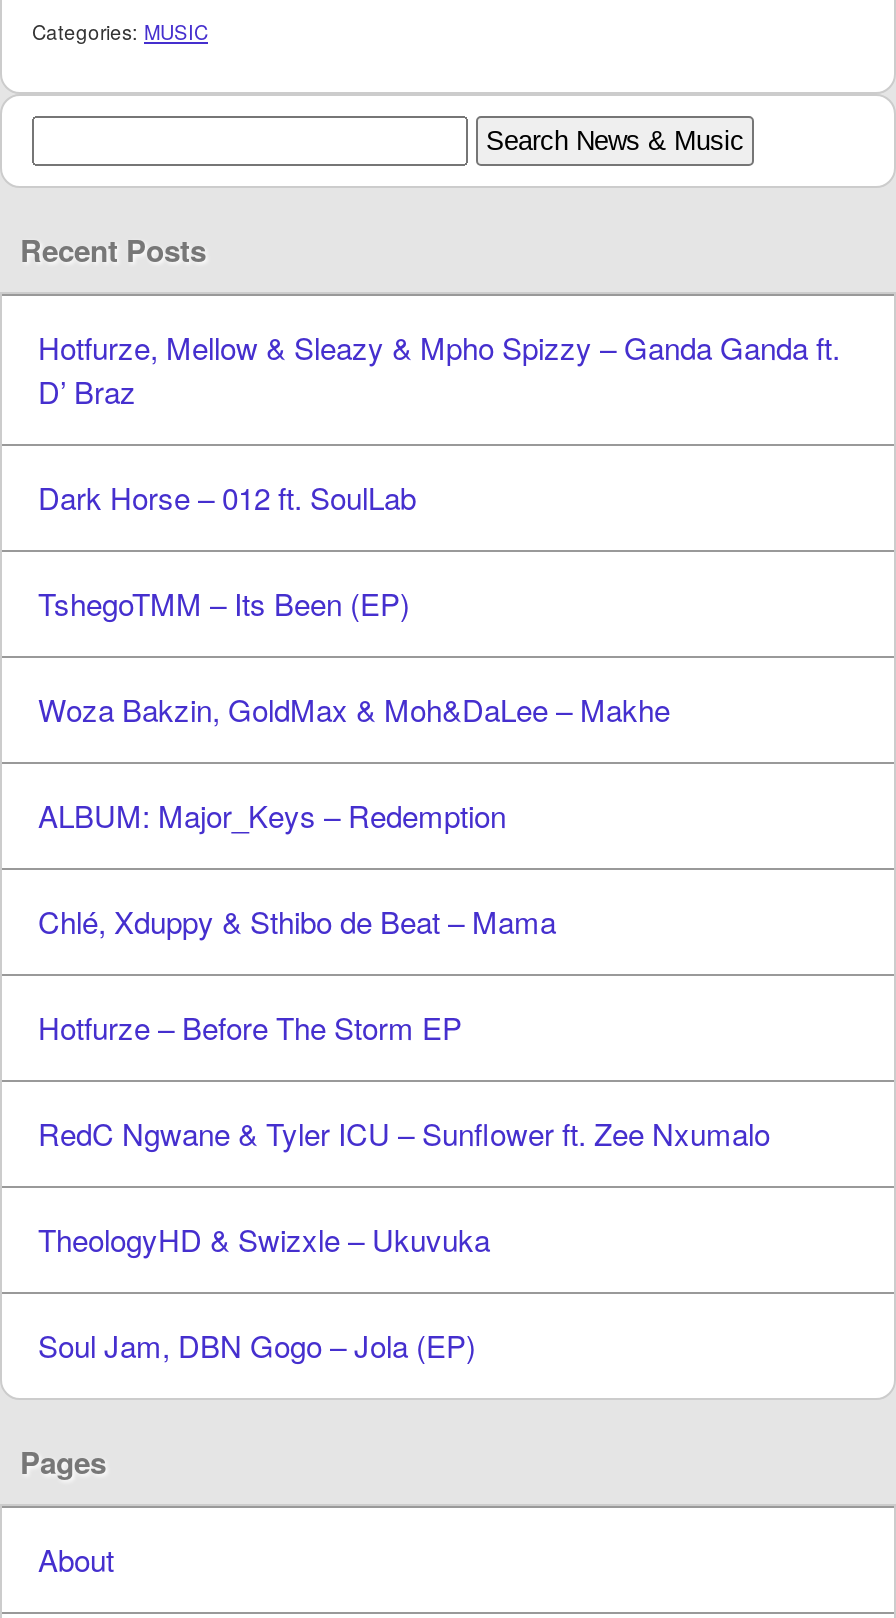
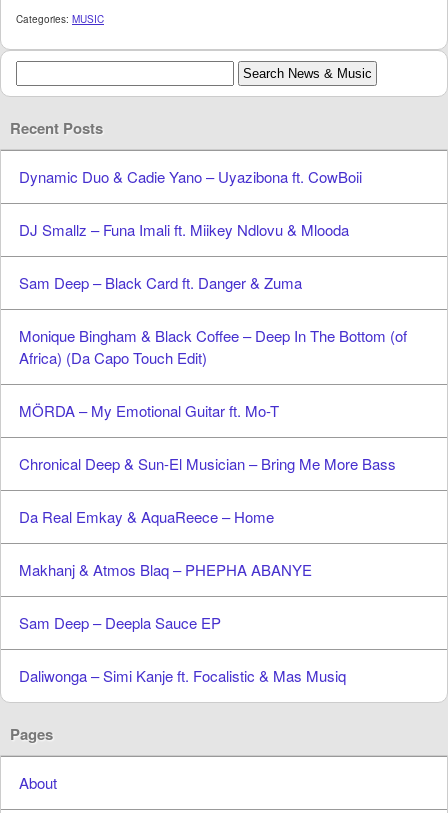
[38,326,840,412] Hotfurze, Mellow & Sleazy & Mpho Spizzy – Ganda Ganda ft. | D’ Braz -> [19,166,362,187] Dynamic Duo & Cadie Yano – Uyazibona ft. CowBoii
[38,476,416,518] Dark Horse – 012 ft. SoulLab -> [19,219,349,240] DJ Smallz – Funa Imali ft. Miikey Ndlovu & Mlooda
[38,582,410,624] TshegoTMM – Its Been (EP) -> [19,272,302,293] Sam Deep – Black Card ft. Danger & Zuma
[38,688,670,730] Woza Bakzin, GoldMax & Moh&DaLee – Makhe -> [19,325,407,368] Monique Bingham & Black Coffee – Deep In The Bottom (of | Africa) (Da Capo Touch Edit)
[38,794,506,836] ALBUM: Major_Keys – Redemption -> [19,400,279,421] MÖRDA – My Emotional Guitar ft. Mo-T
[38,900,556,942] Chlé, Xduppy & Sthibo de Beat – Mama -> [19,453,396,474] Chronical Deep & Sun-El Musician – Bring Me More Bass
[38,1006,462,1048] Hotfurze – Before The Storm EP -> [19,506,274,527] Da Real Emkay & AquaReece – Home
[38,1112,770,1154] RedC Ngwane & Tyler ICU – Sunflower ft. Zee Nxumalo -> [19,559,312,580] Makhanj & Atmos Blaq – PHEPHA ABANYE
[38,1218,490,1260] TheologyHD & Swizxle – Ukuvuka -> [19,612,221,633] Sam Deep – Deepla Sauce EP
[38,1324,476,1366] Soul Jam, DBN Gogo – Jola (EP) -> [19,665,346,686] Daliwonga – Simi Kanje ft. Focalistic & Mas Musiq

